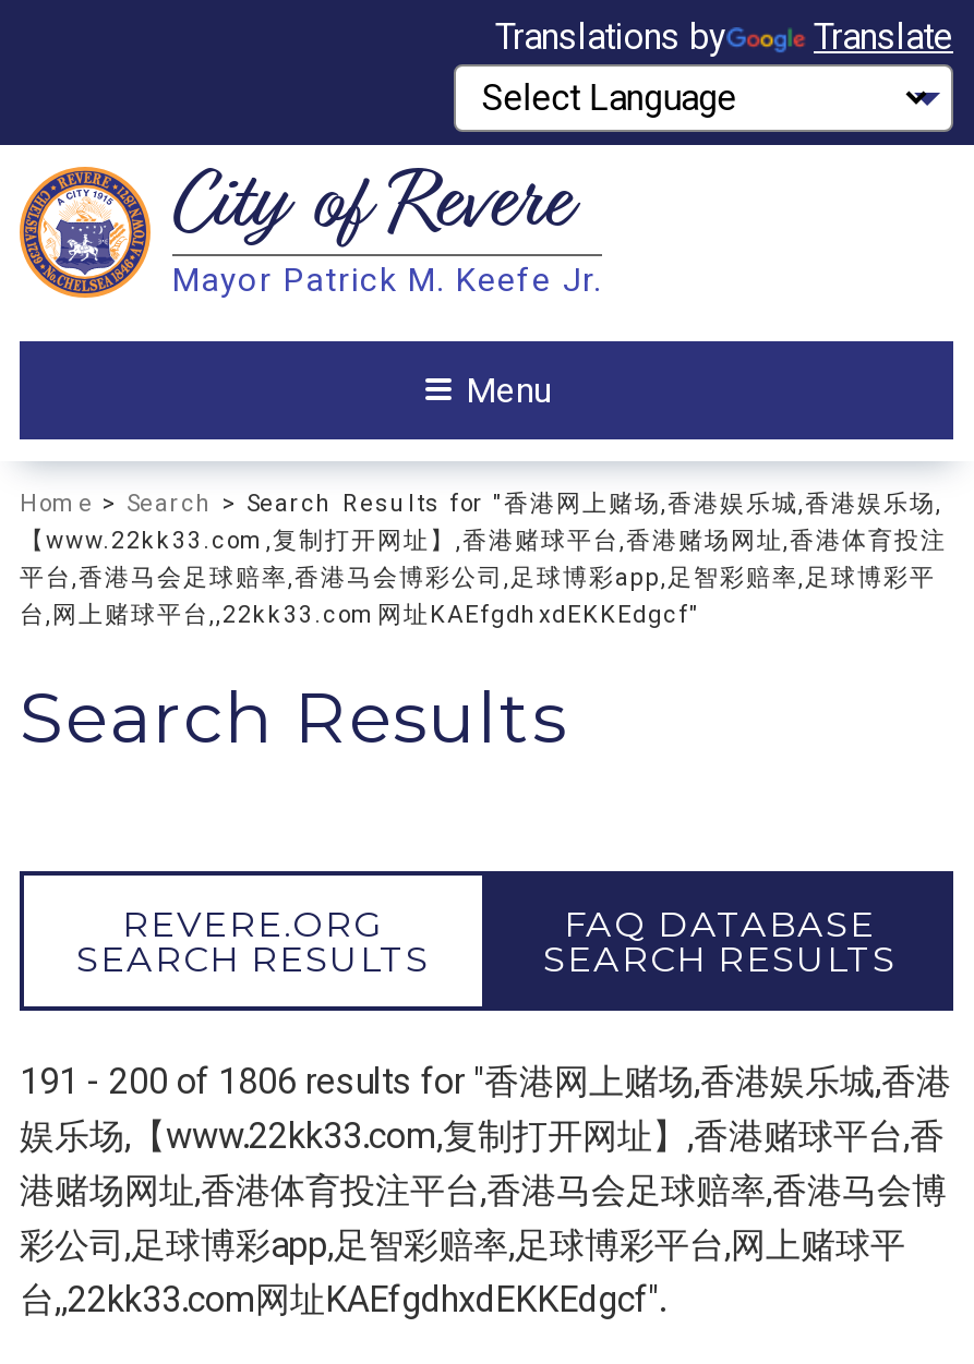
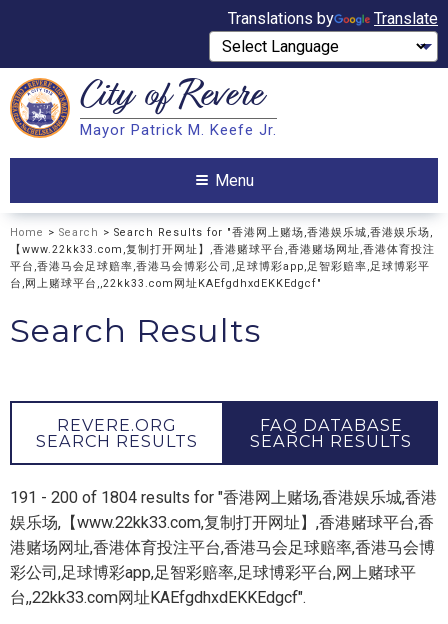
[20,1061,951,1103] 191 - 200 of 1806 results for "香港网上赌场,香港娱乐城,香港 -> [10,488,437,507] 191 - 200 of 1804 results for "香港网上赌场,香港娱乐城,香港

